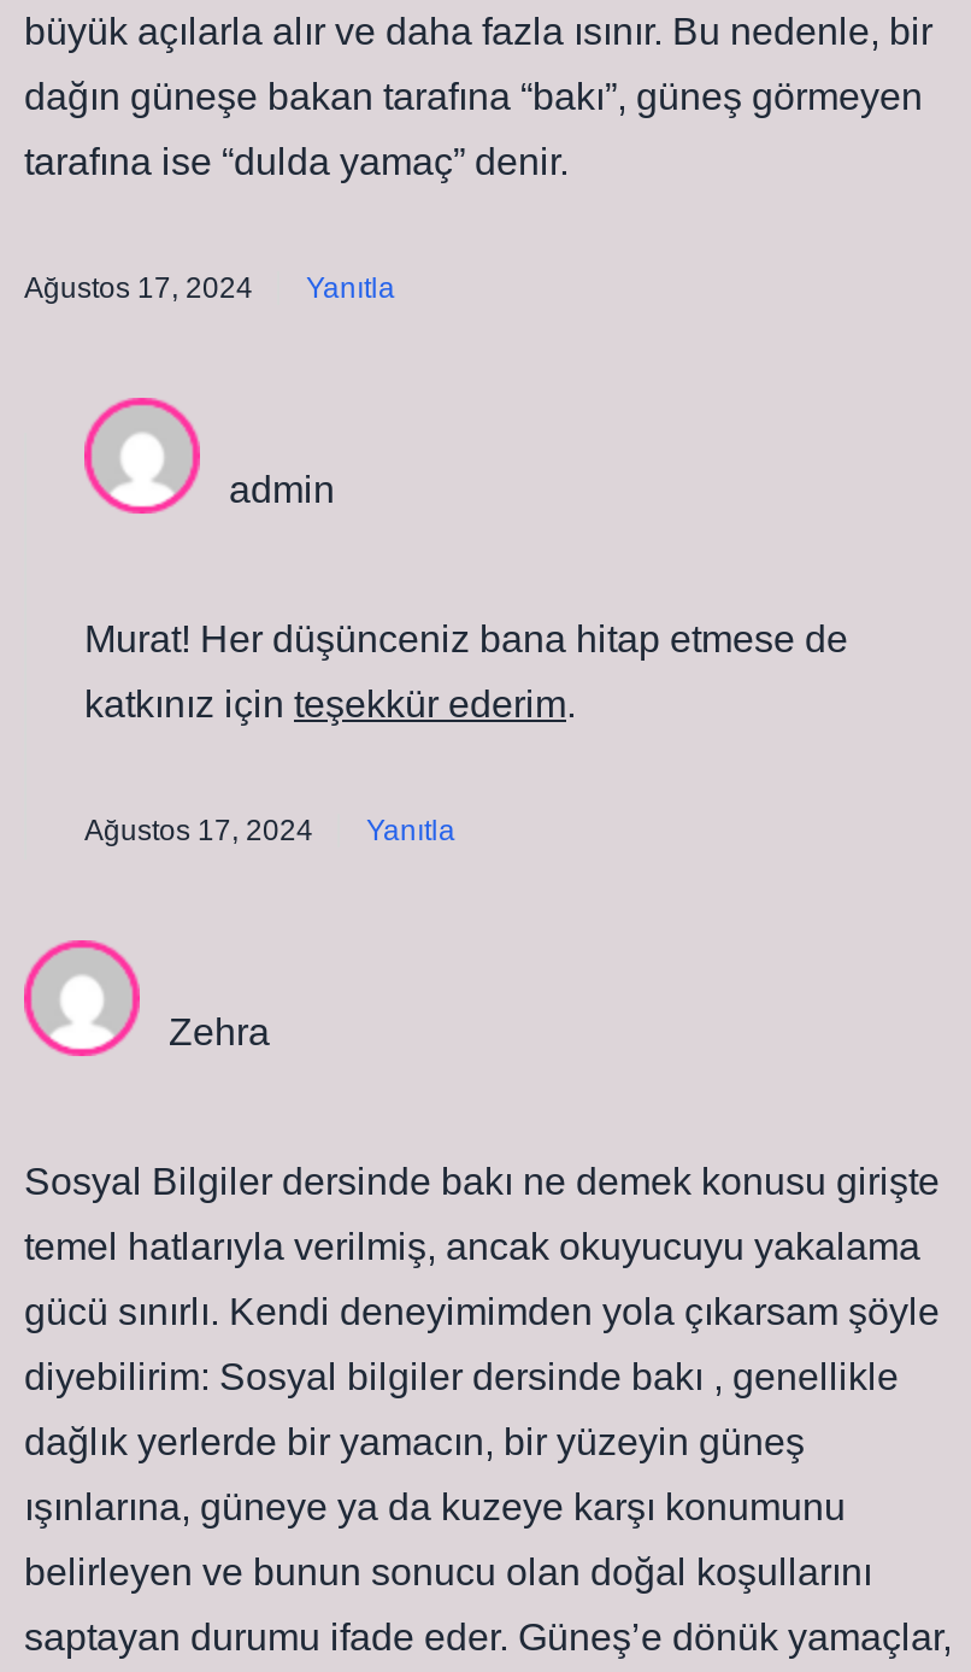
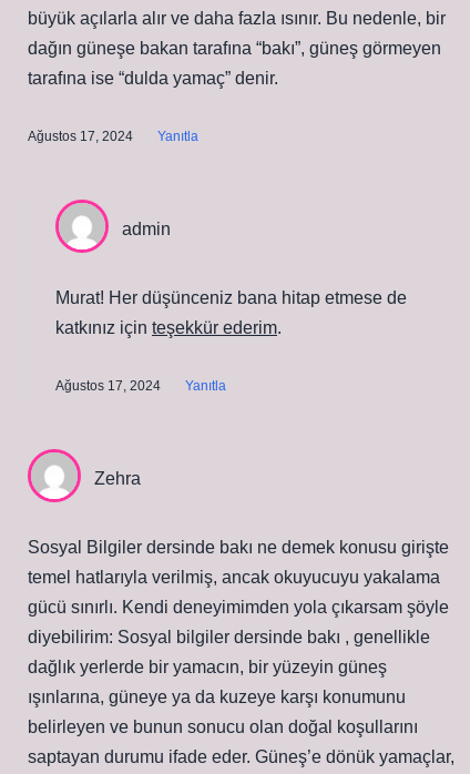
[82,394,202,541] [image] -> [54,186,110,254] [image]
[22,937,142,1084] [image] -> [27,436,82,503] [image]

